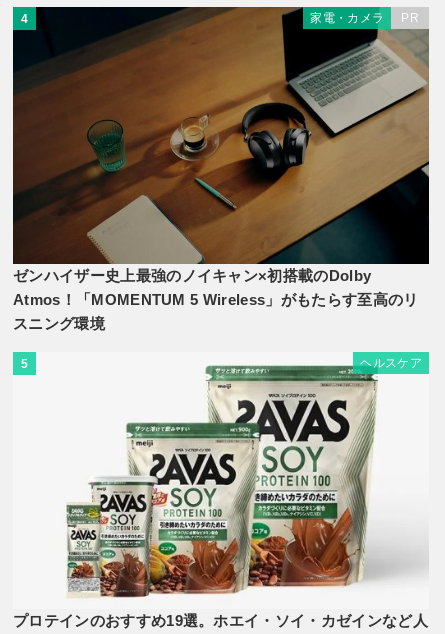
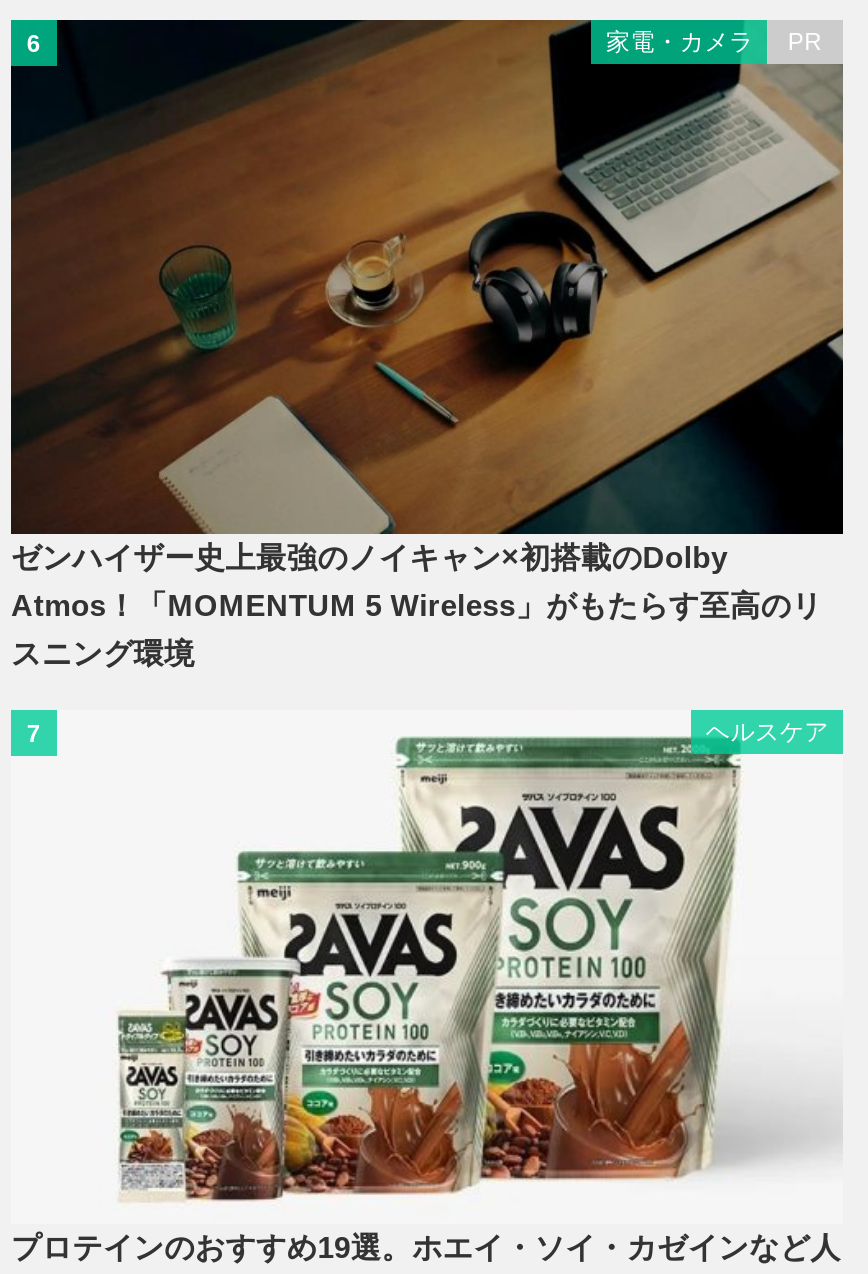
[21,12,28,26] 4 -> [27,30,41,58] 6
[21,357,28,371] 5 -> [27,720,41,748] 7

